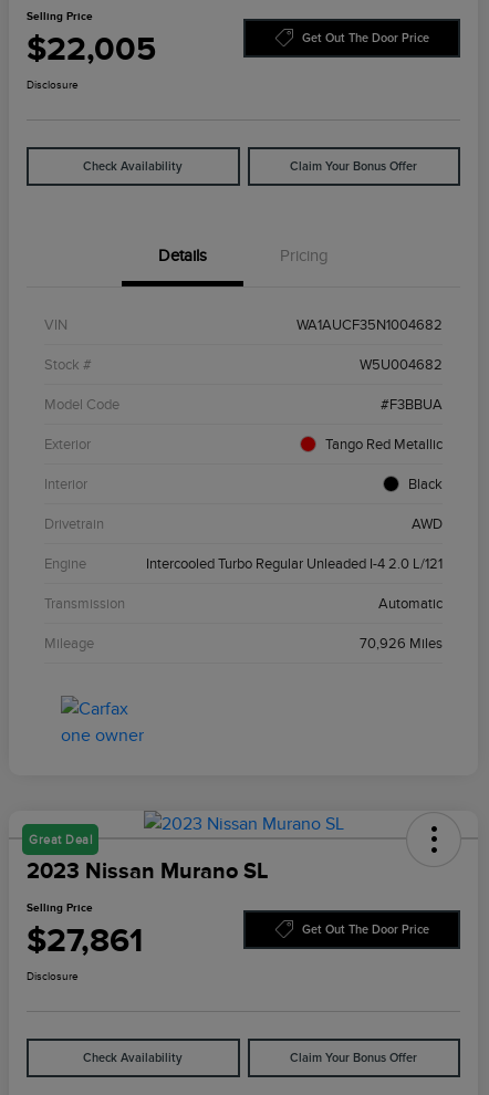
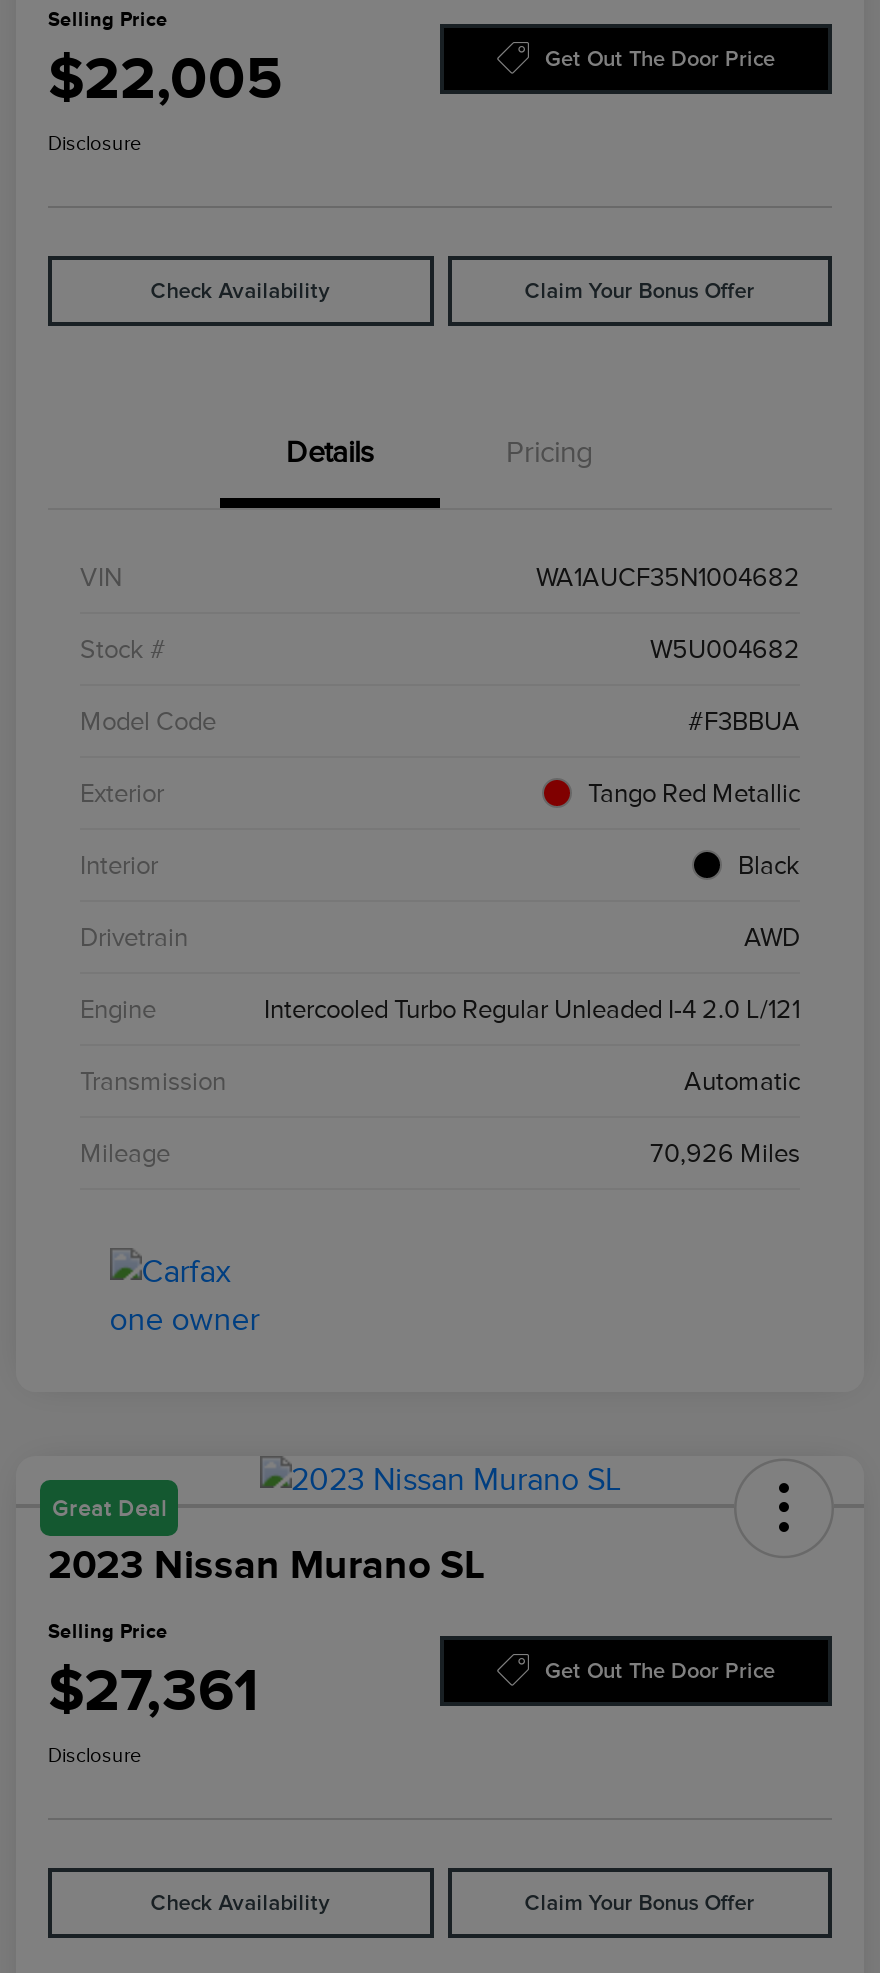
[27,922,143,959] $27,861 -> [48,1657,258,1725] $27,361

